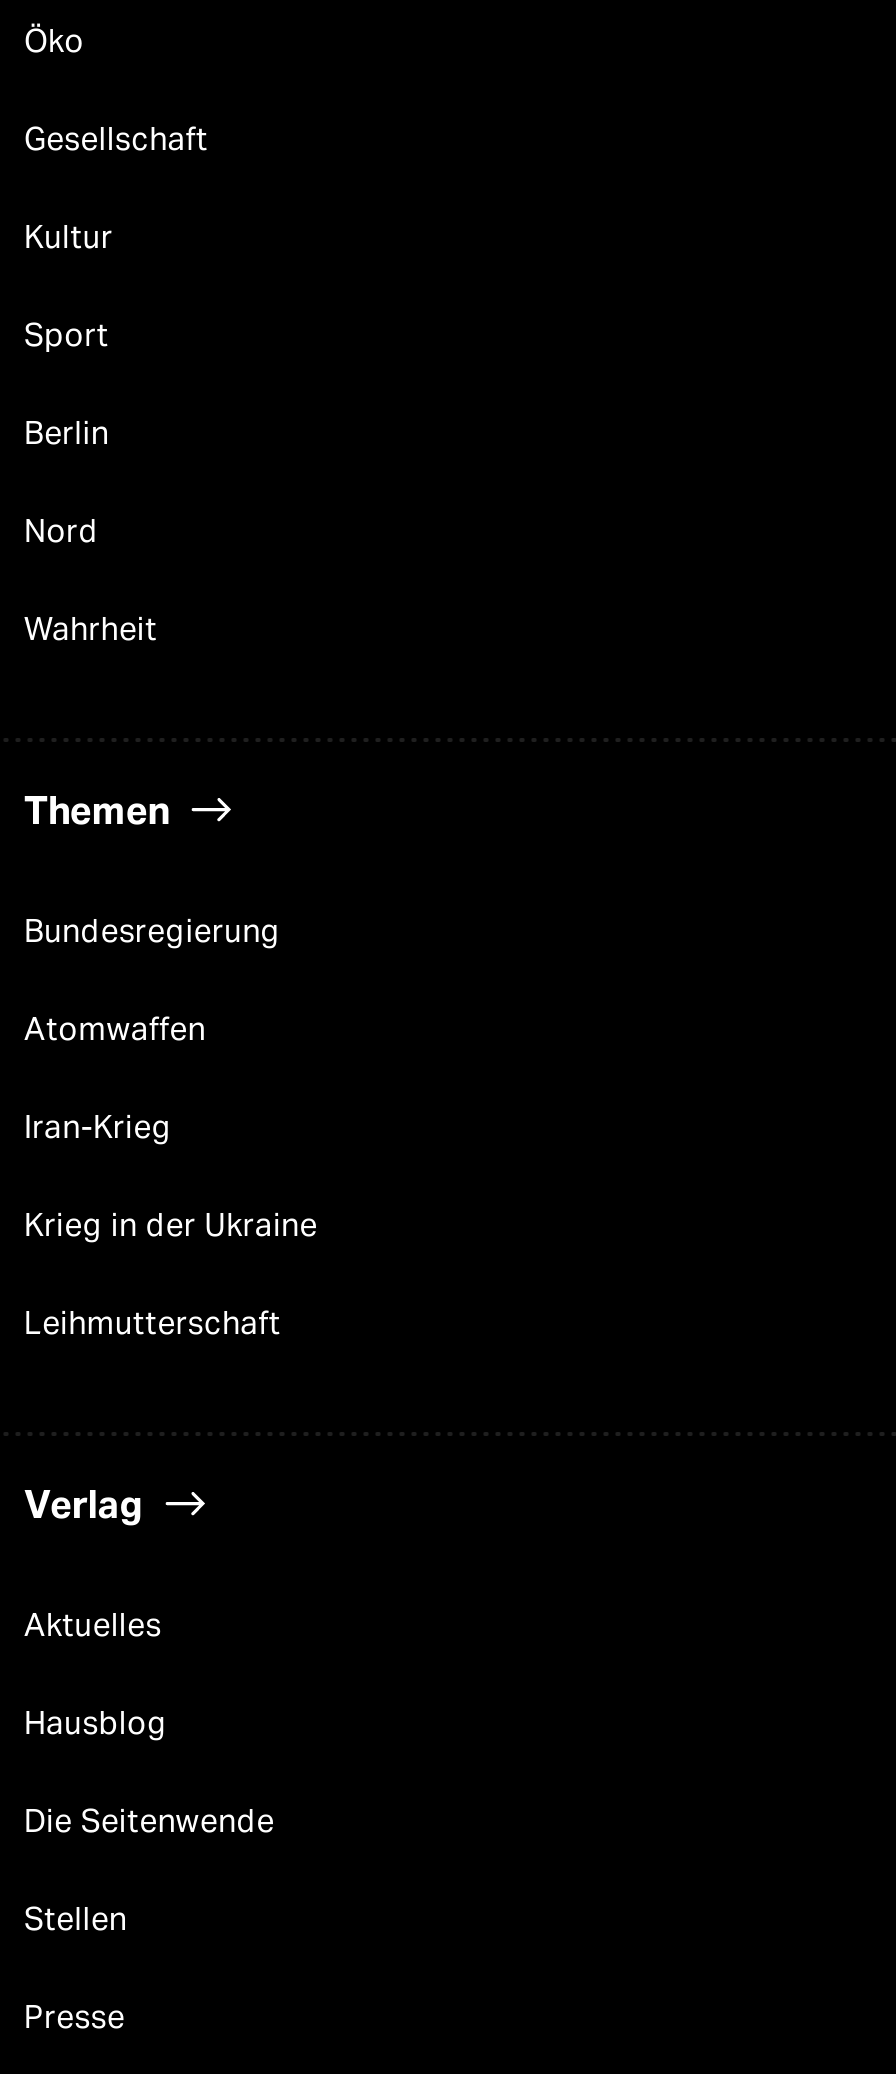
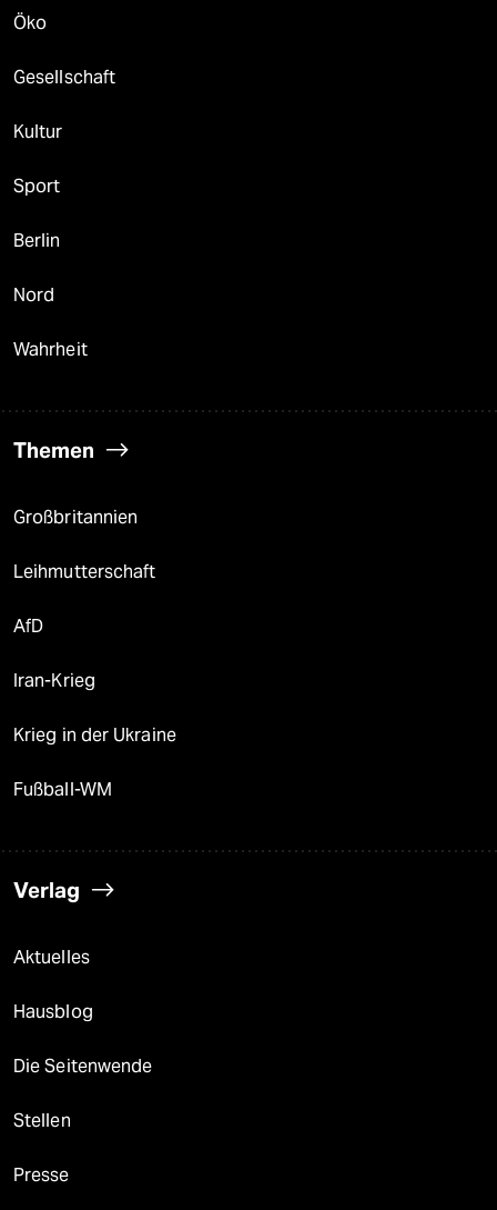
[24,912,281,1048] Bundesregierung | Atomwaffen -> [13,507,138,637] Großbritannien | AfD
none -> [13,779,112,800] Fußball-WM
moved [24,1304,281,1342] -> [13,561,156,582]: Leihmutterschaft

